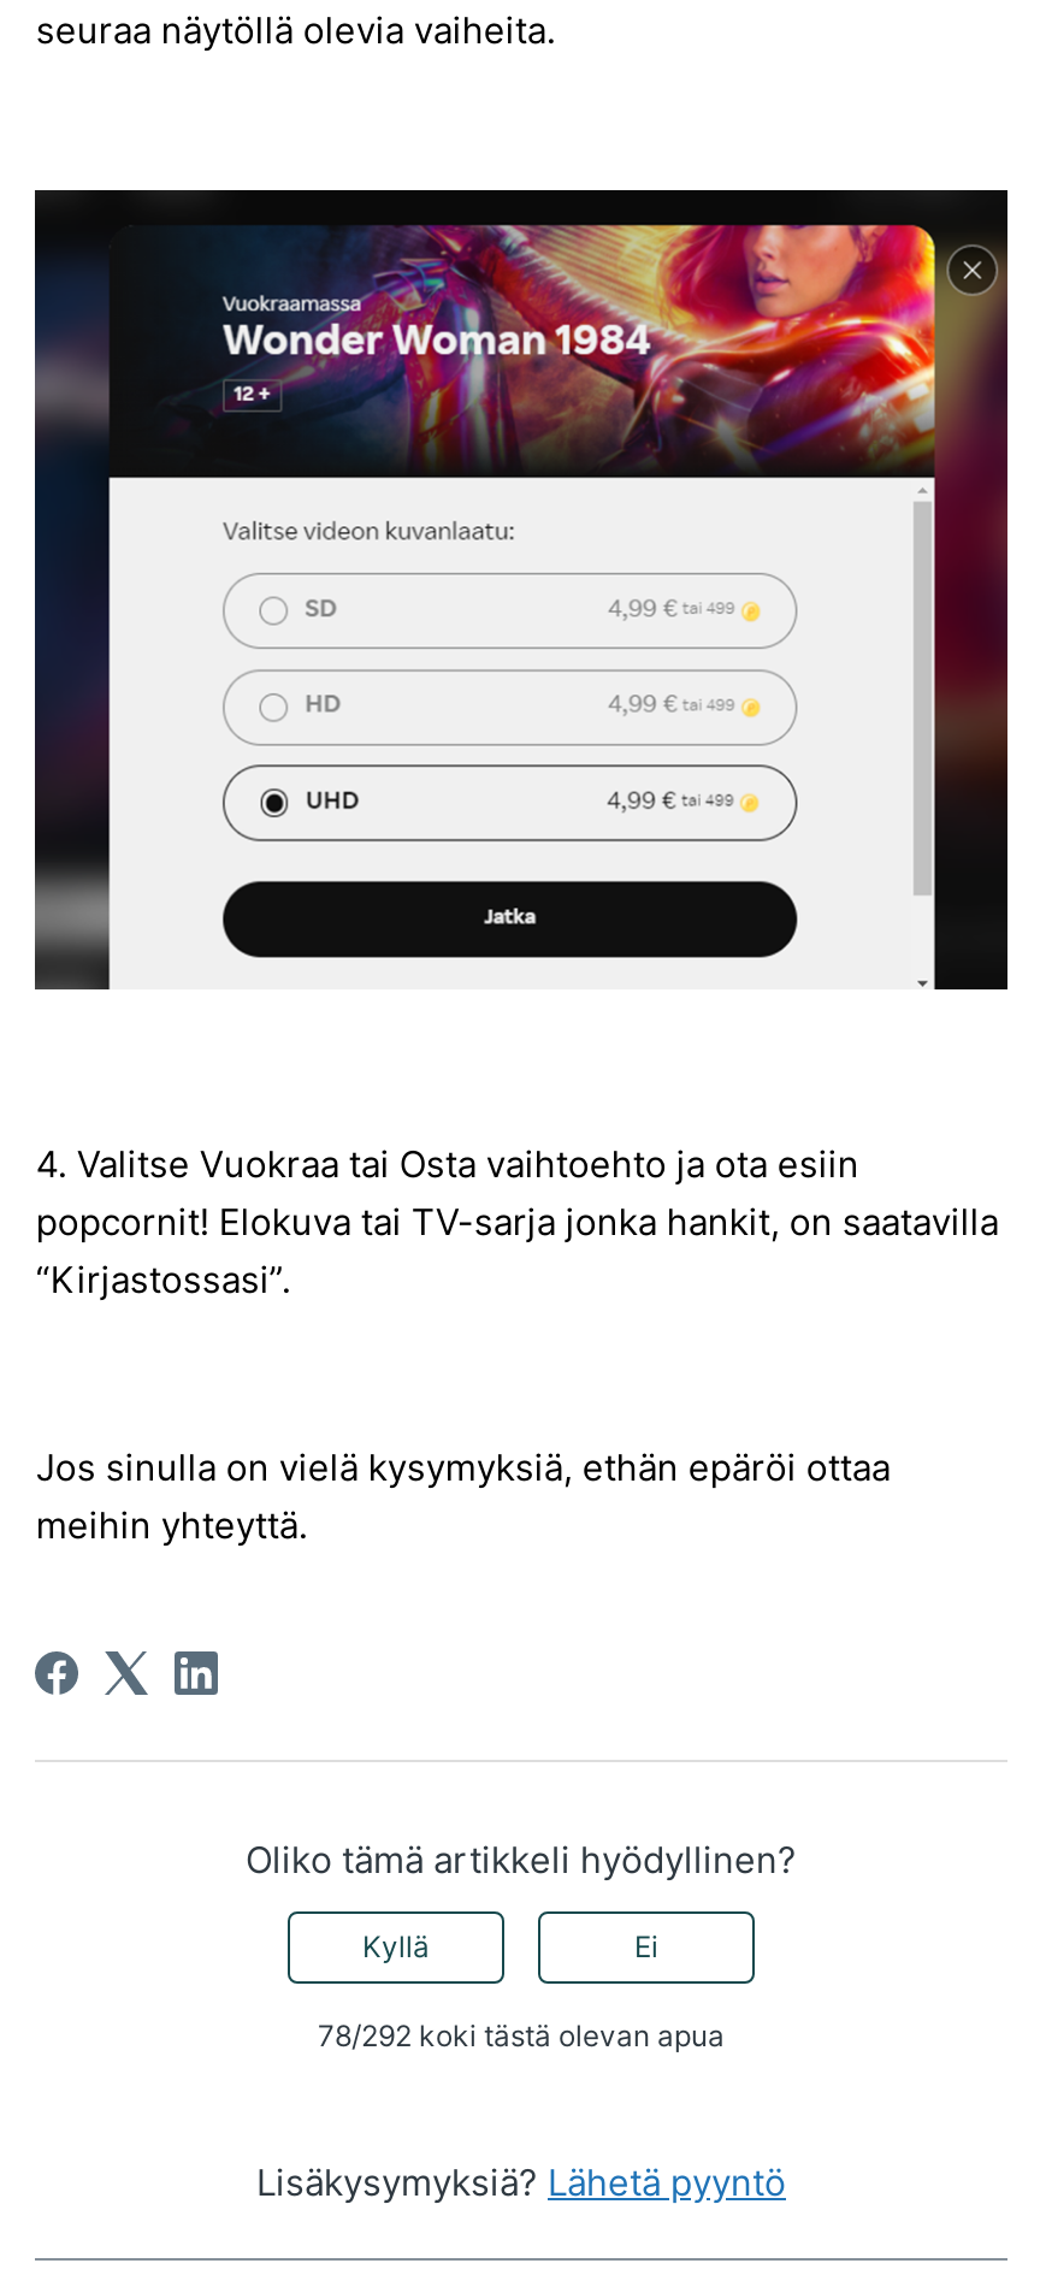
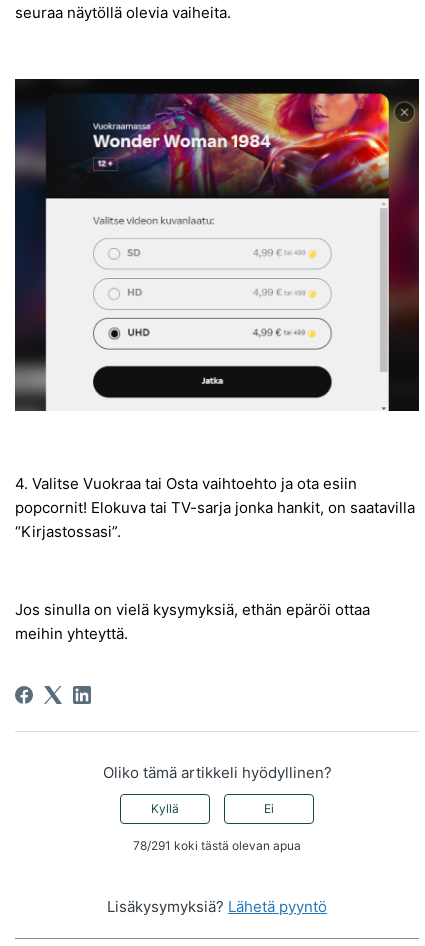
[318,2016,725,2053] 78/292 koki tästä olevan apua -> [133,838,301,853] 78/291 koki tästä olevan apua

